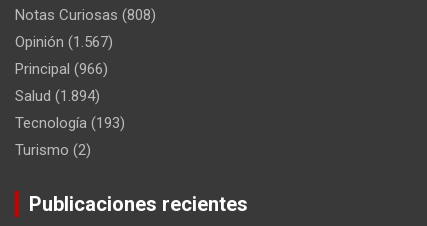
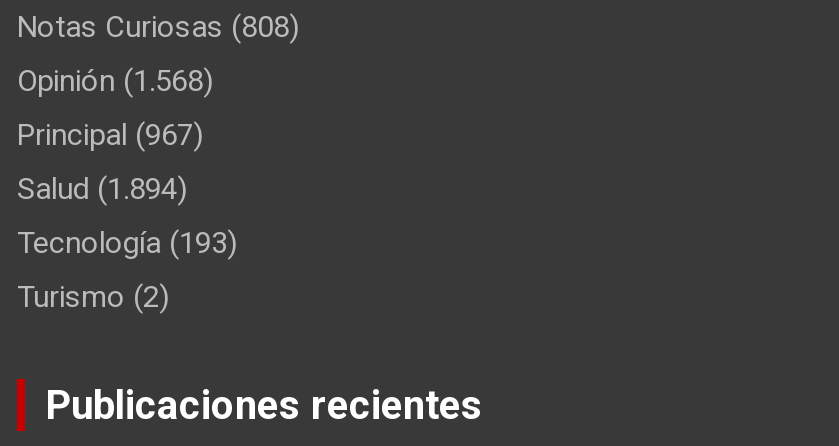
[15,33,113,51] Opinión (1.567) -> [17,63,213,99] Opinión (1.568)
[15,60,108,78] Principal (966) -> [17,117,203,153] Principal (967)

